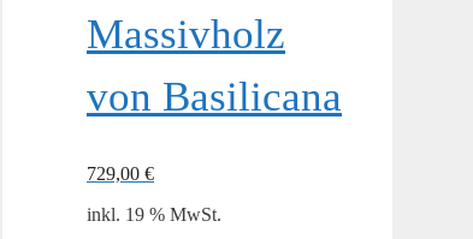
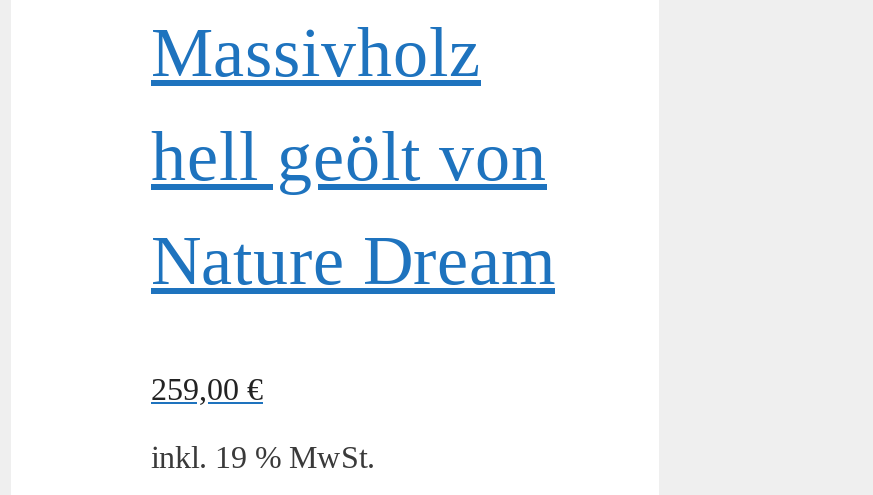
[87,73,342,120] von Basilicana -> [151,117,555,299] hell geölt von | Nature Dream
[87,163,154,184] 729,00 € -> [151,372,263,406] 259,00 €

